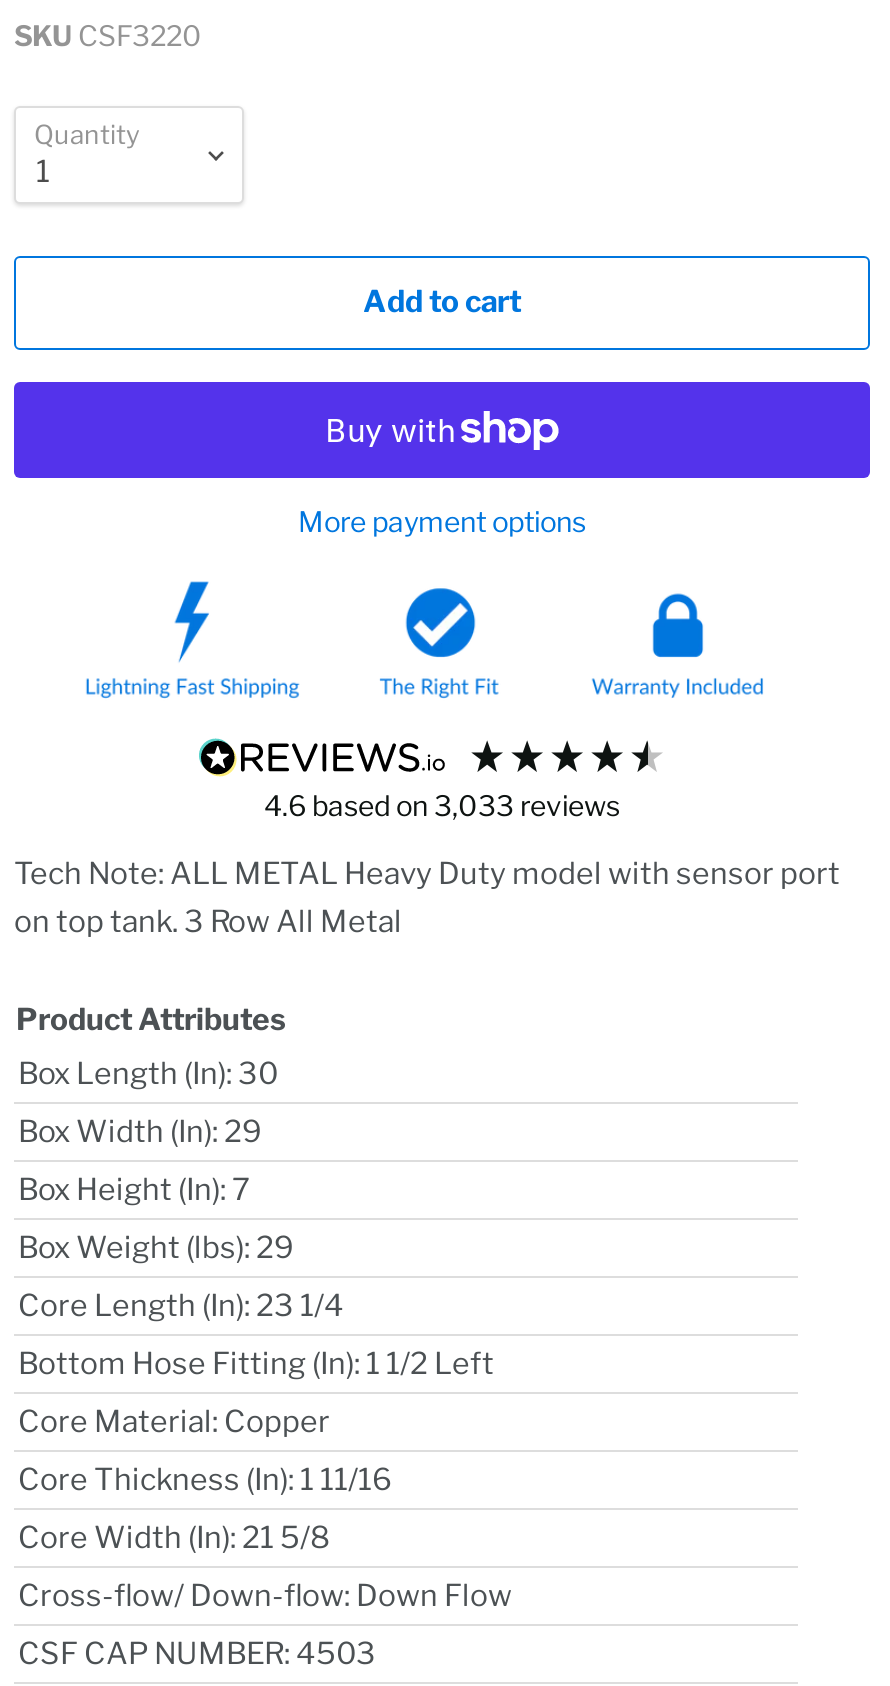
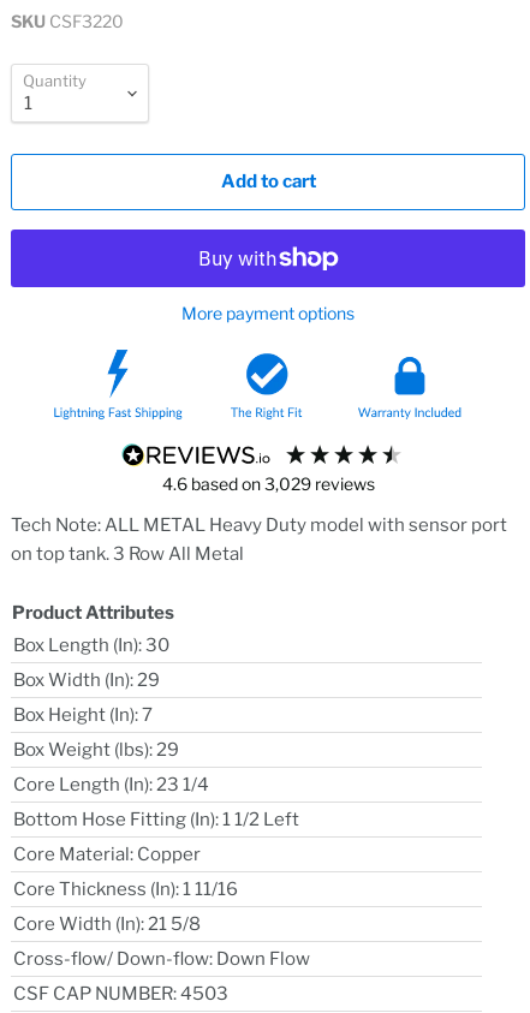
[264,787,620,821] 4.6 based on 3,033 reviews -> [162,473,374,494] 4.6 based on 3,029 reviews

